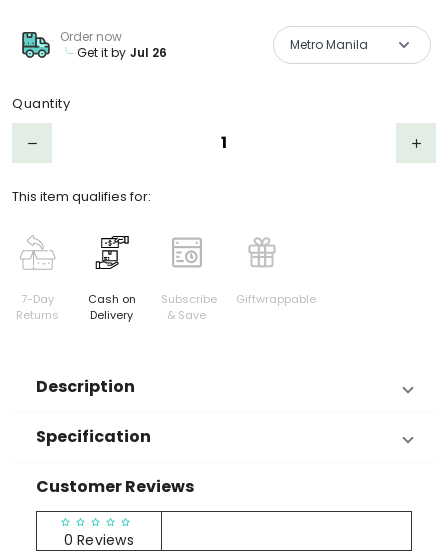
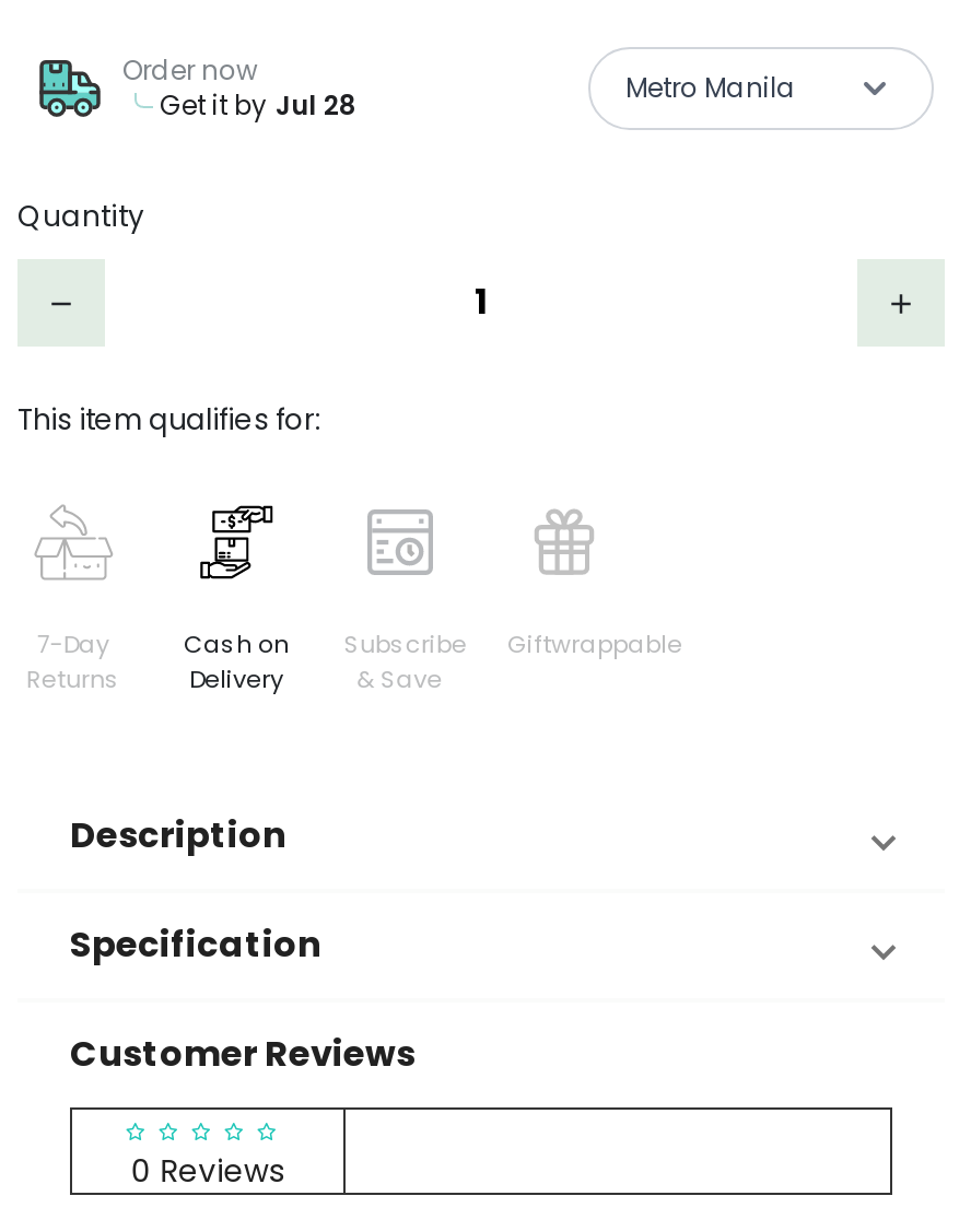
[77,44,167,61] Get it by Jul 26 -> [160,87,356,124] Get it by Jul 28

